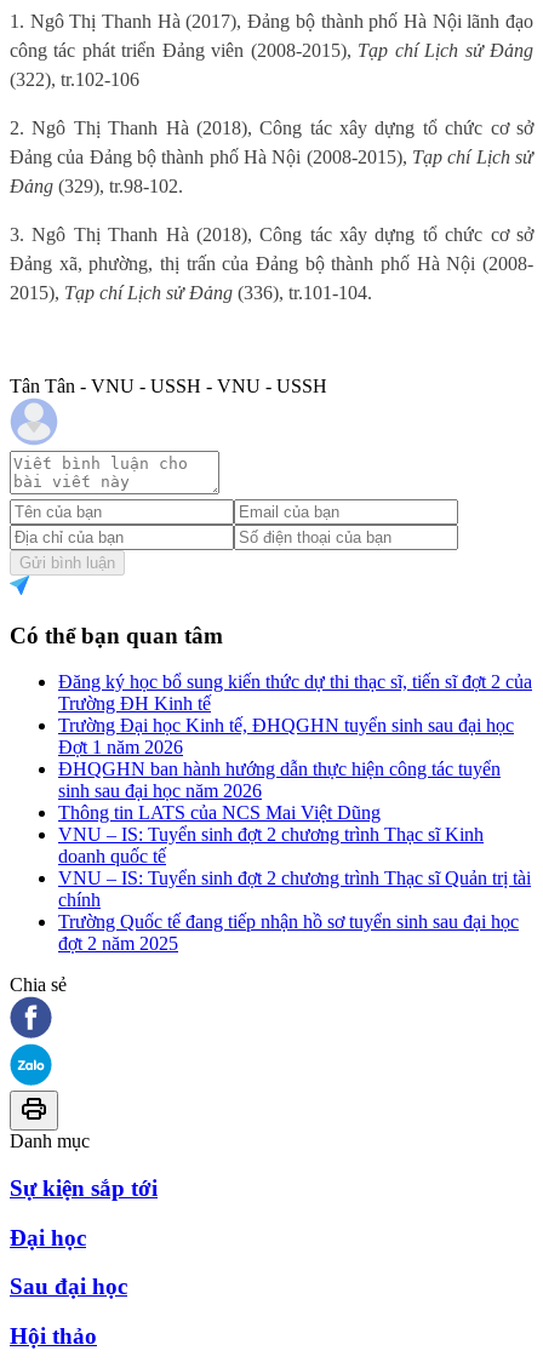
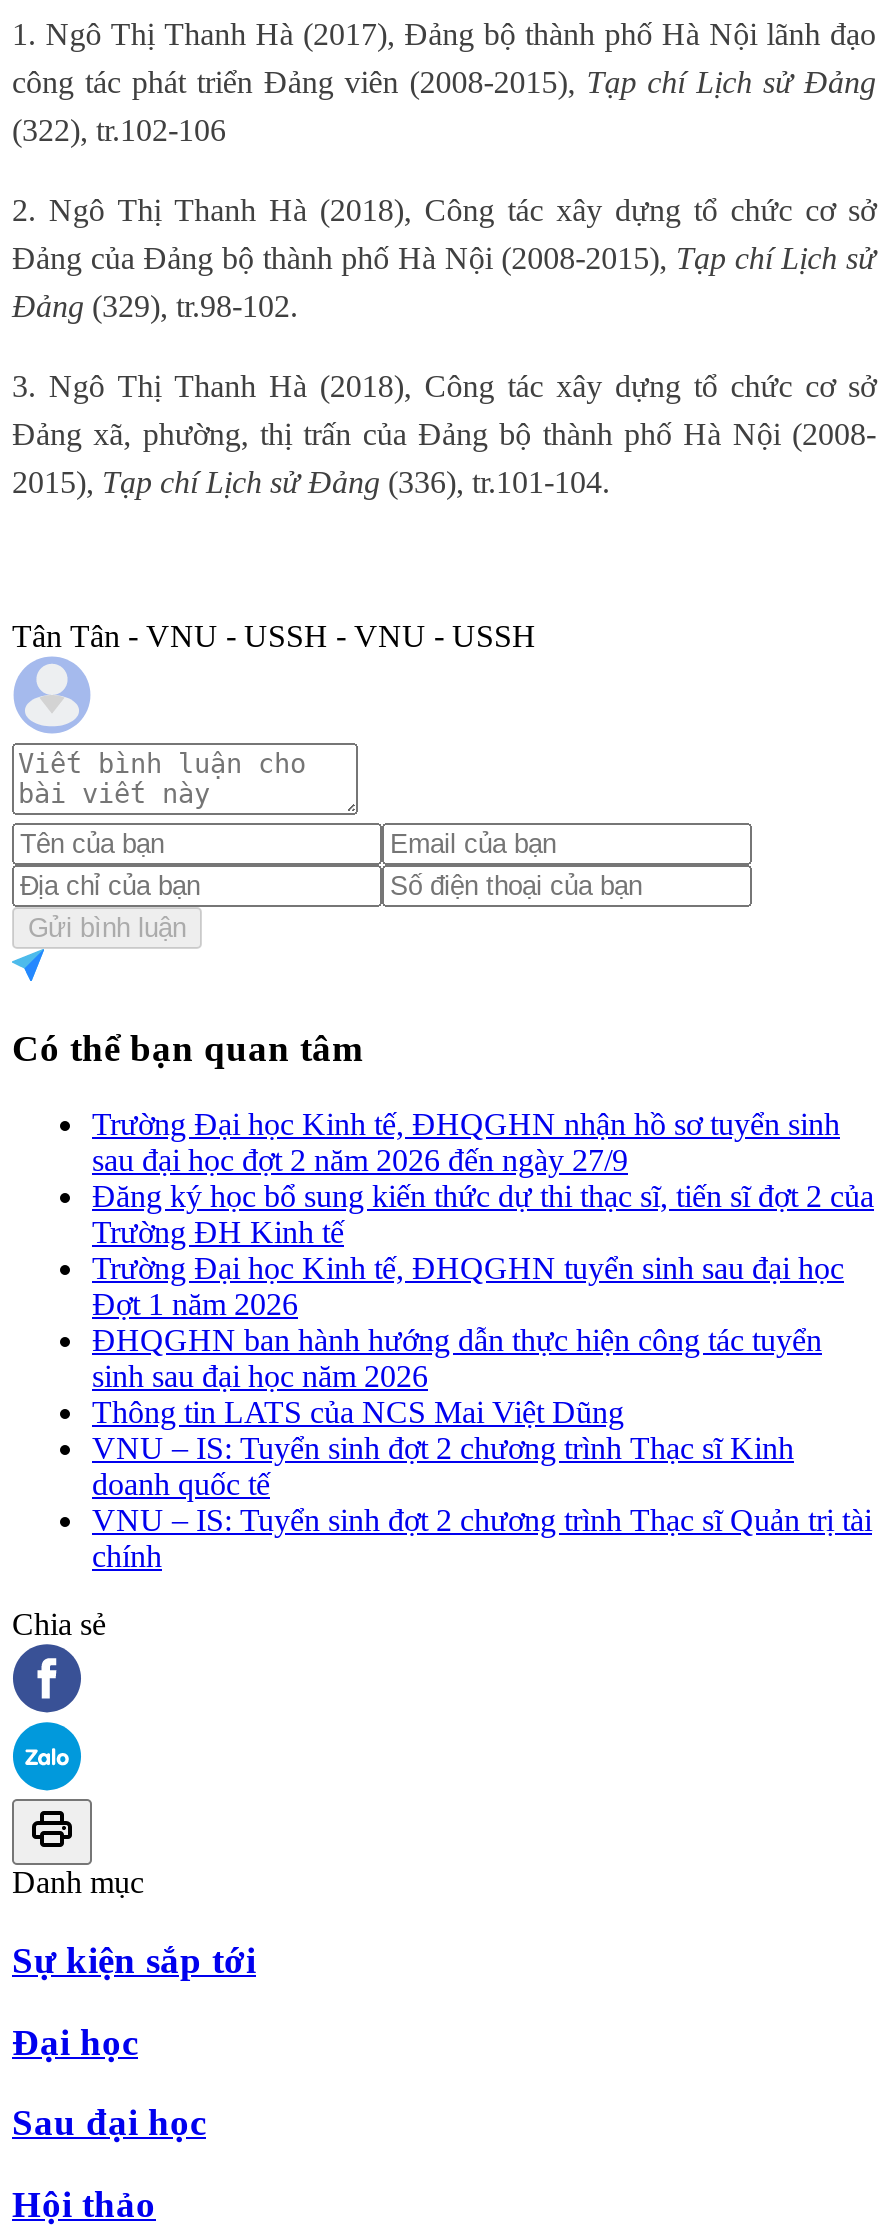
none -> [92,1107,840,1177] Trường Đại học Kinh tế, ĐHQGHN nhận hồ sơ tuyển sinh | sau đại học đợt 2 năm 2026 đến ngày 27/9
moved [58,672,532,910] -> [92,1179,874,1573]: Đăng ký học bổ sung kiến thức dự thi thạc sĩ, tiến sĩ đợt 2 của | Trường ĐH Kinh tế | Trường Đại học Kinh tế, ĐHQGHN tuyển sinh sau đại học | ... | VNU – IS: Tuyển sinh đợt 2 chương trình Thạc sĩ Quản trị tài | chính
[58,911,519,954] Trường Quốc tế đang tiếp nhận hồ sơ tuyển sinh sau đại học | đợt 2 năm 2025 -> none

